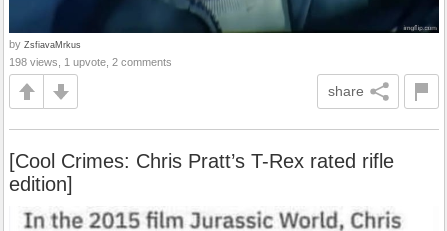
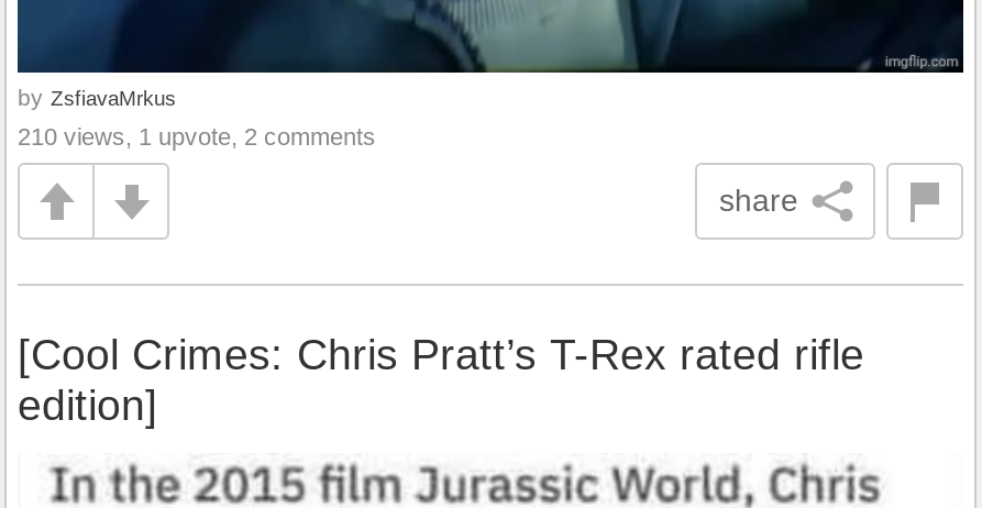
[9,56,172,68] 198 views, 1 upvote, 2 comments -> [18,124,376,150] 210 views, 1 upvote, 2 comments

